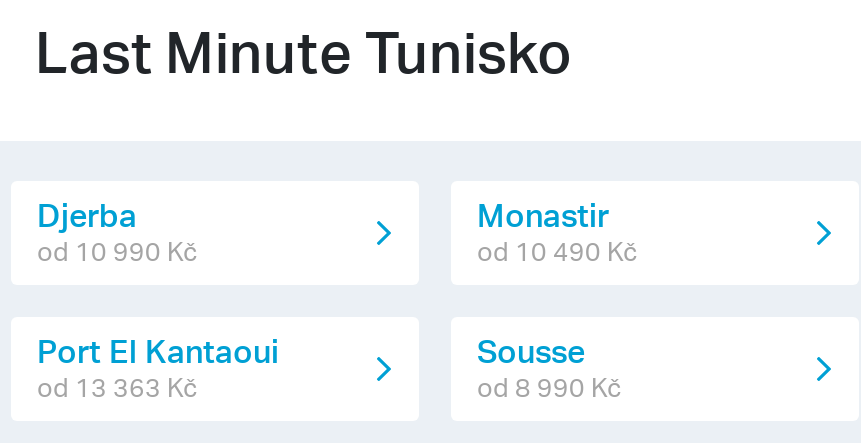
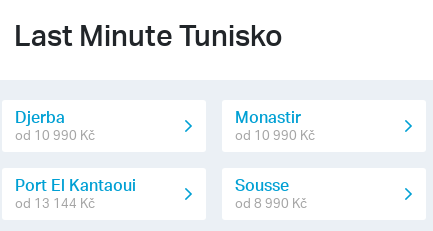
[477,235,637,267] od 10 490 Kč -> [235,127,315,143] od 10 990 Kč
[37,371,197,403] od 13 363 Kč -> [15,195,95,211] od 13 144 Kč

